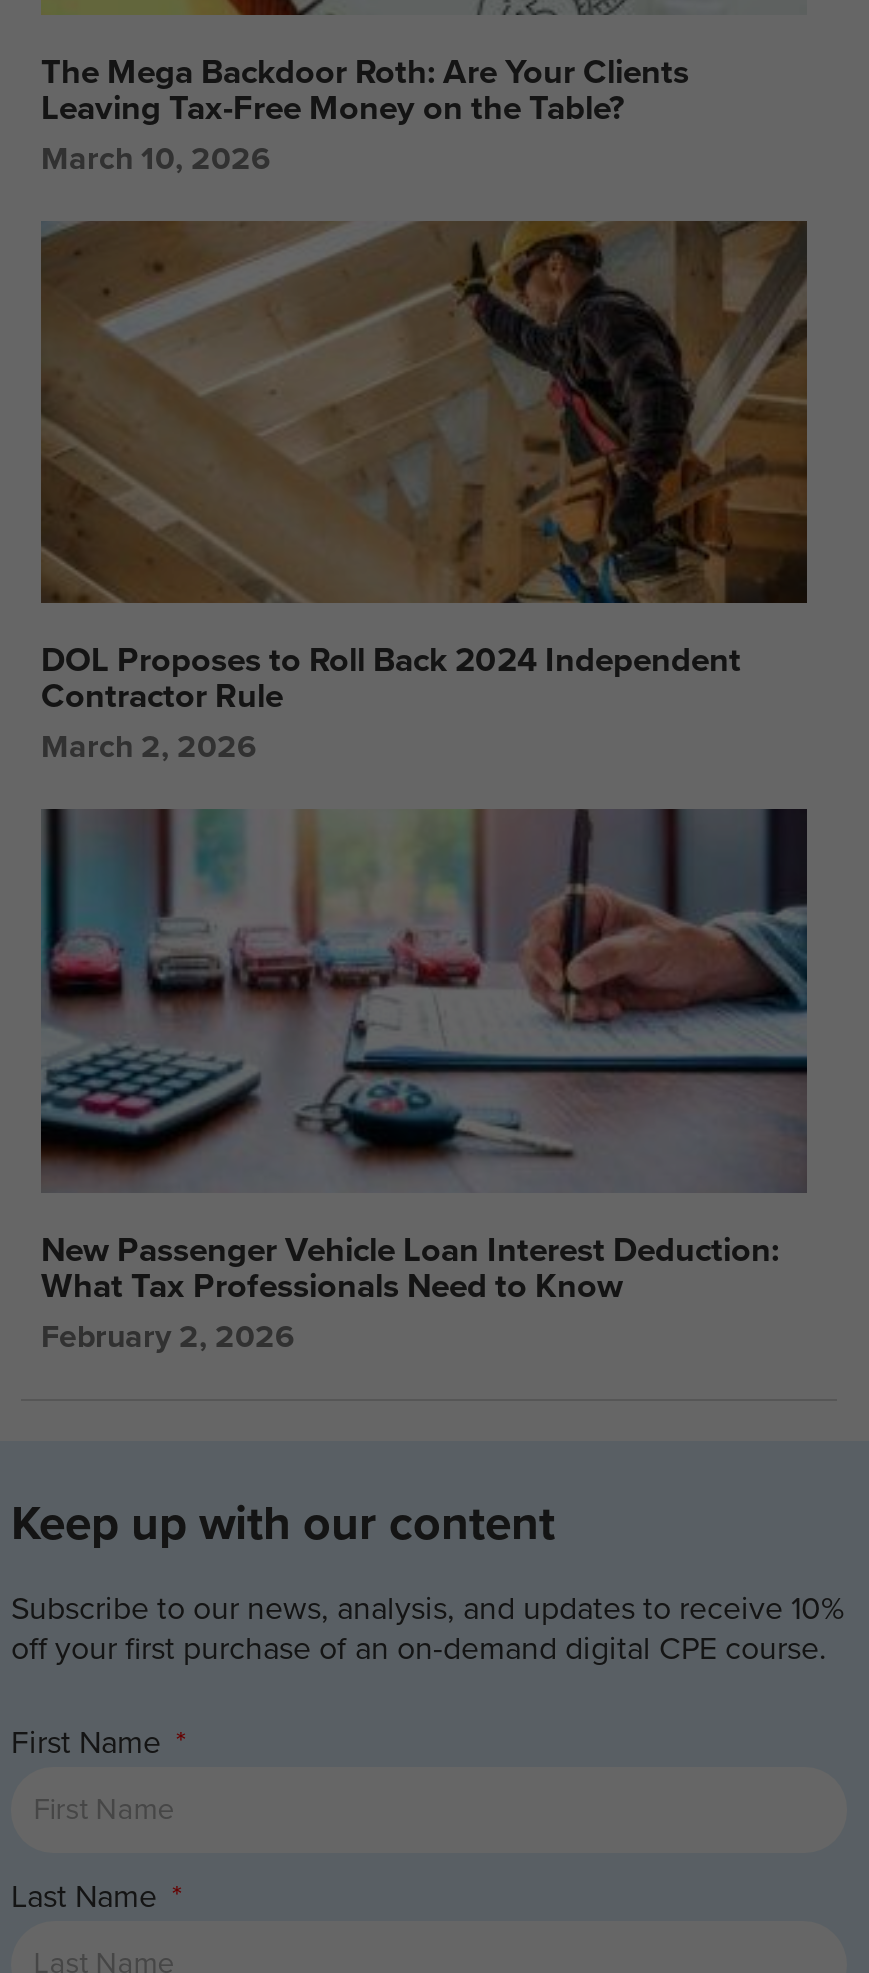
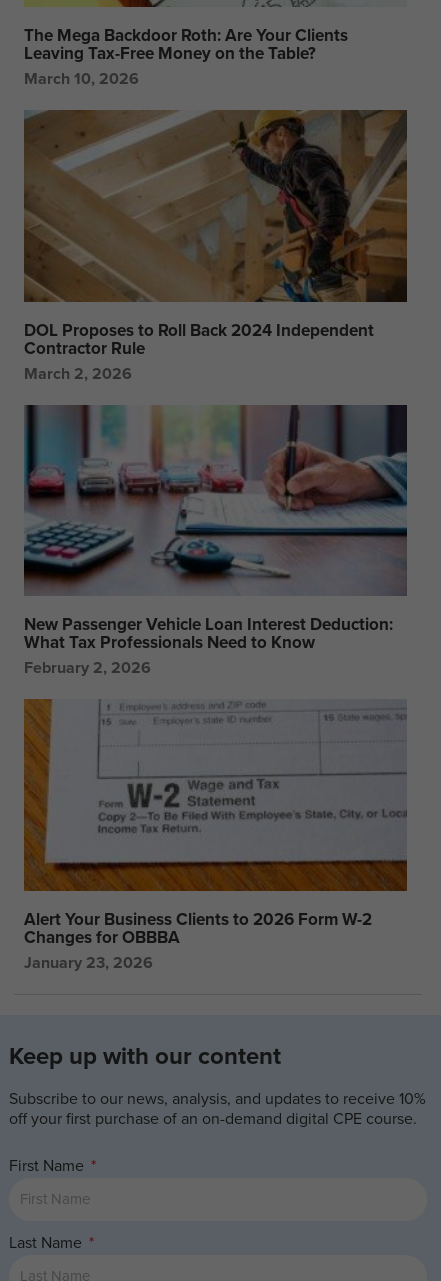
none -> [23,698,408,972] [image] | Alert Your Business Clients to 2026 Form W-2 | Changes for OBBBA | January 23, 2026

